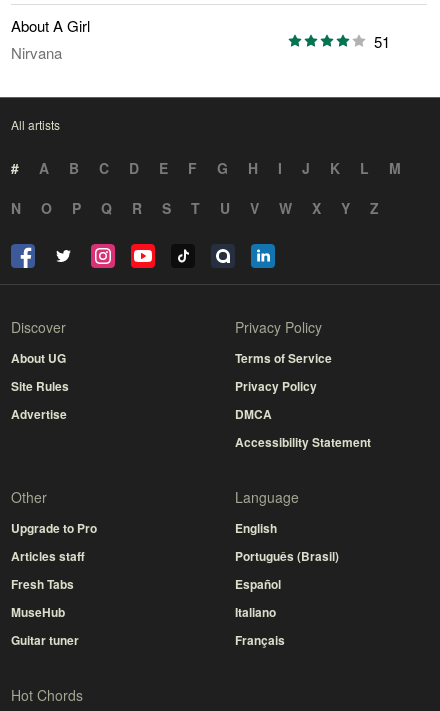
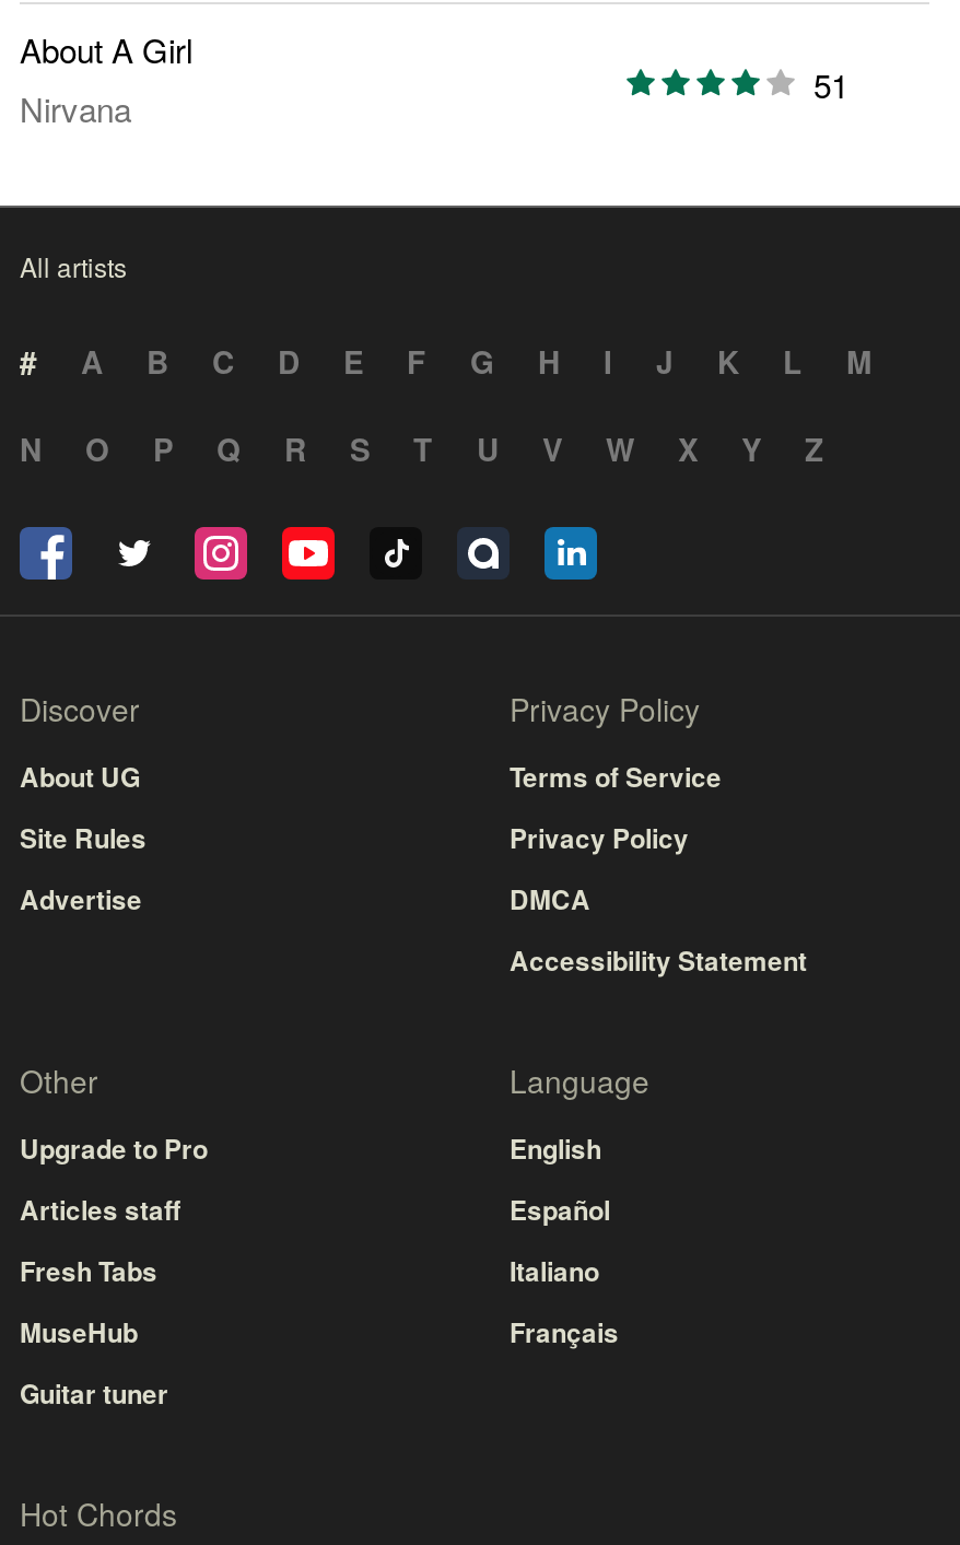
[235,547,339,565] Português (Brasil) -> none
moved [235,575,285,649] -> [510,1190,619,1352]: Español | Italiano | Français

